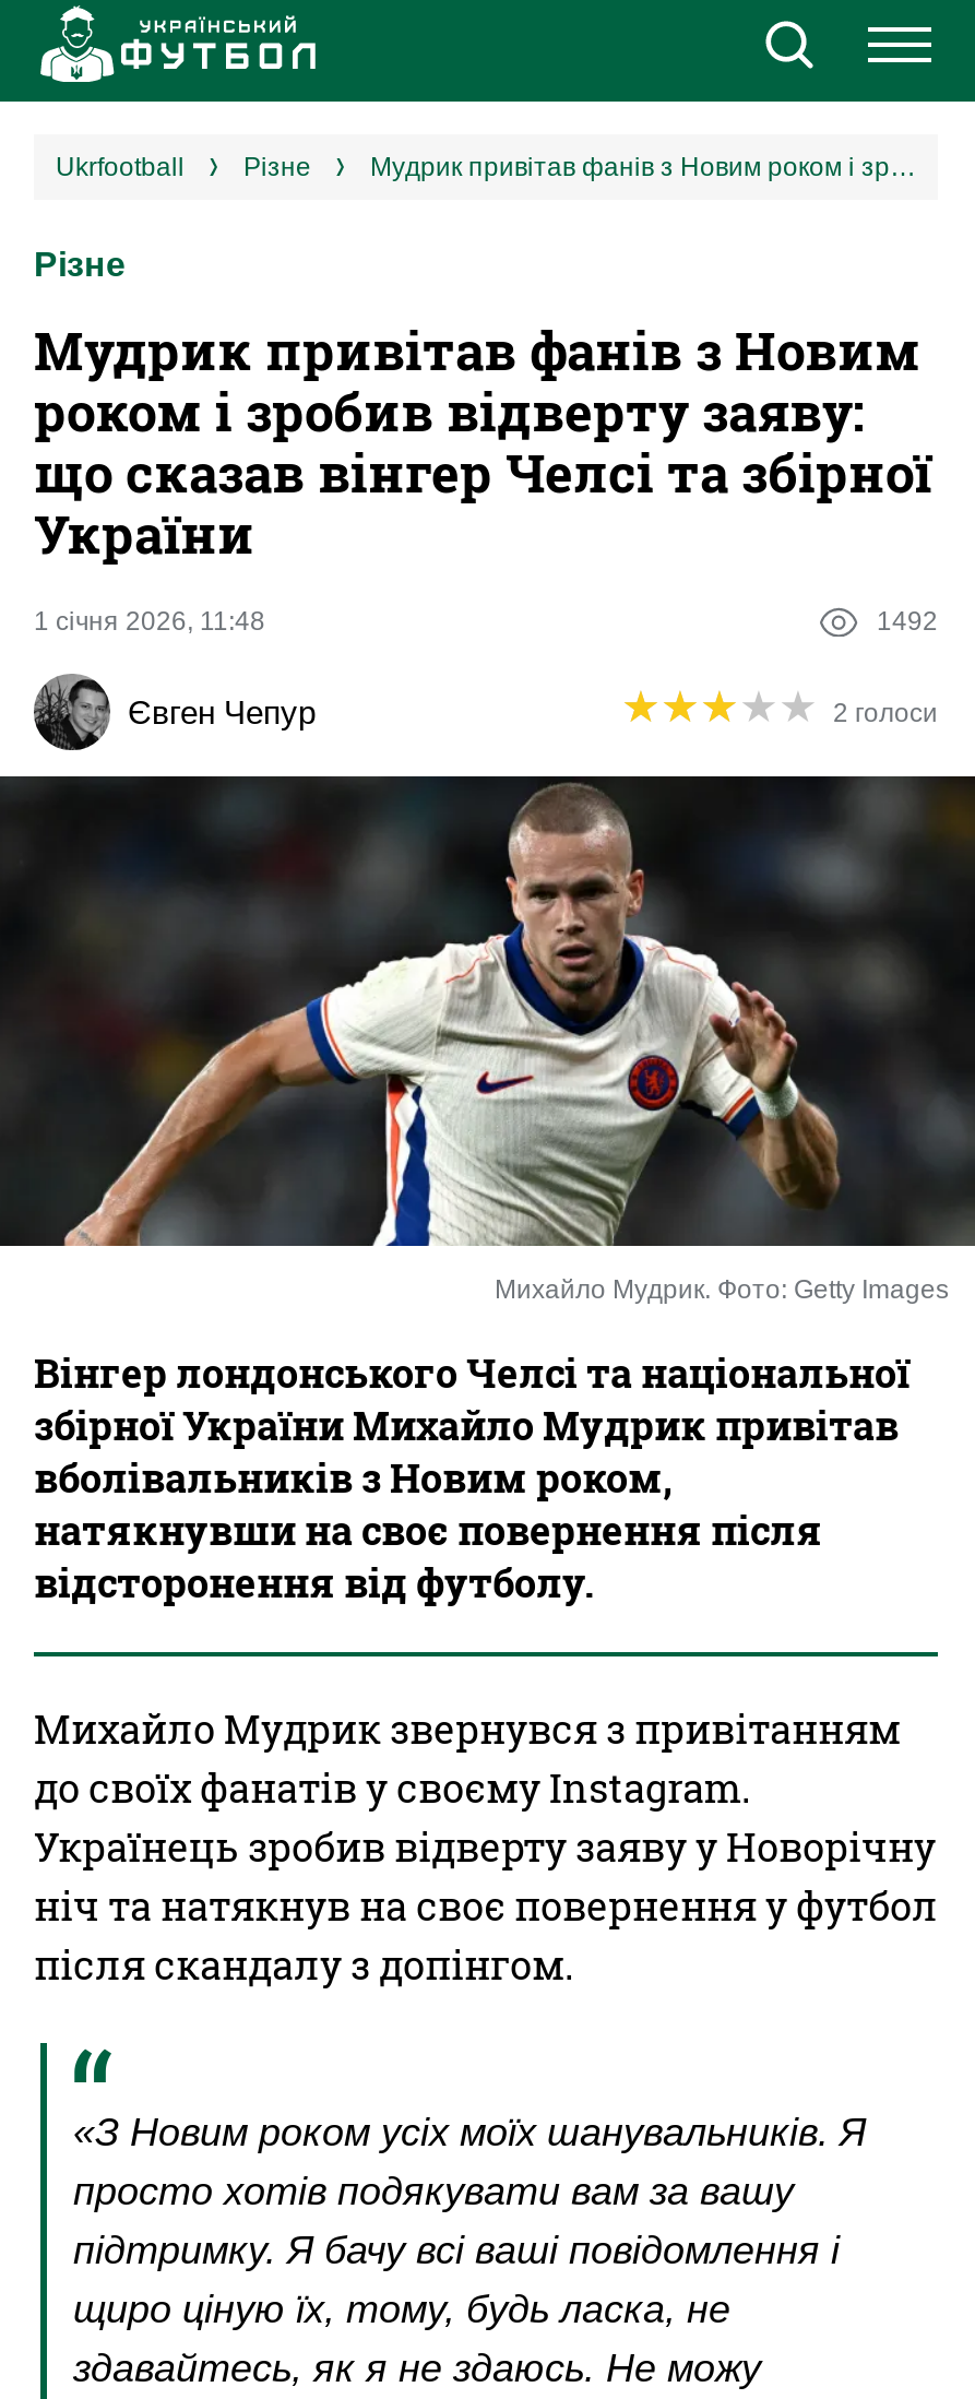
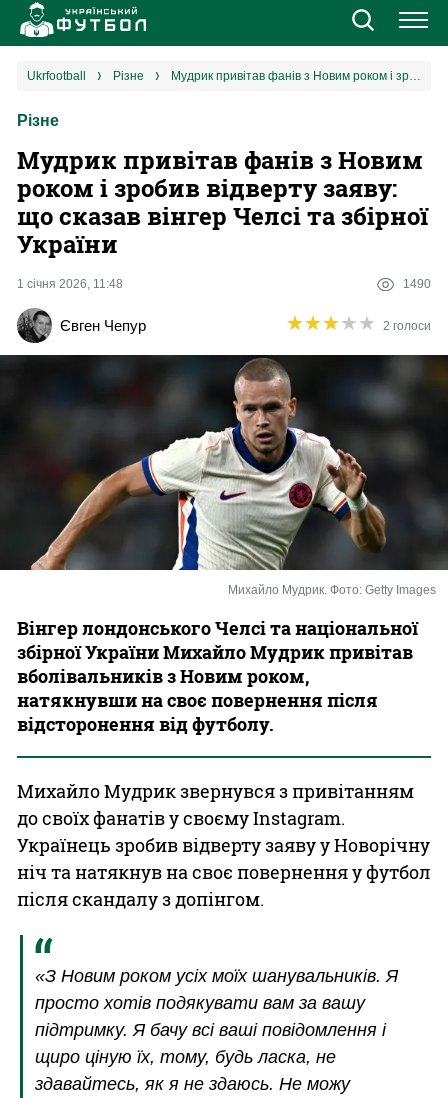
[877,606,938,637] 1492 -> [403,277,431,291] 1490

